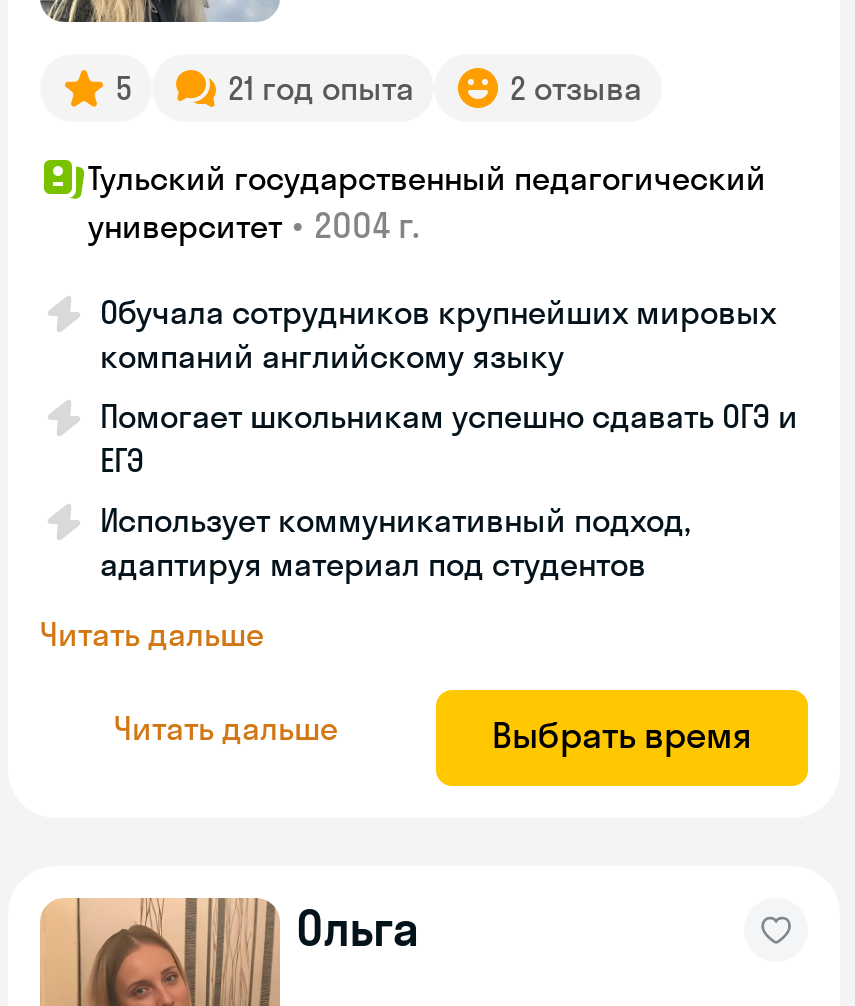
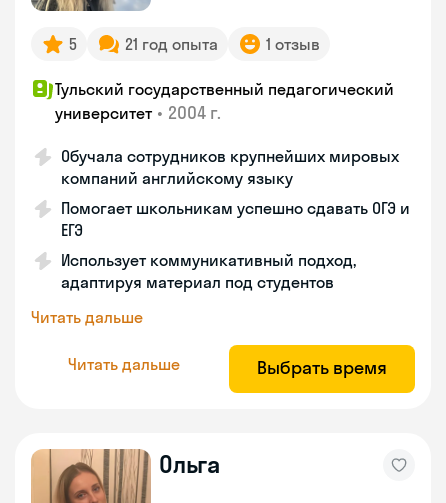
[510,68,642,108] 2 отзыва -> [266,34,320,54] 1 отзыв

